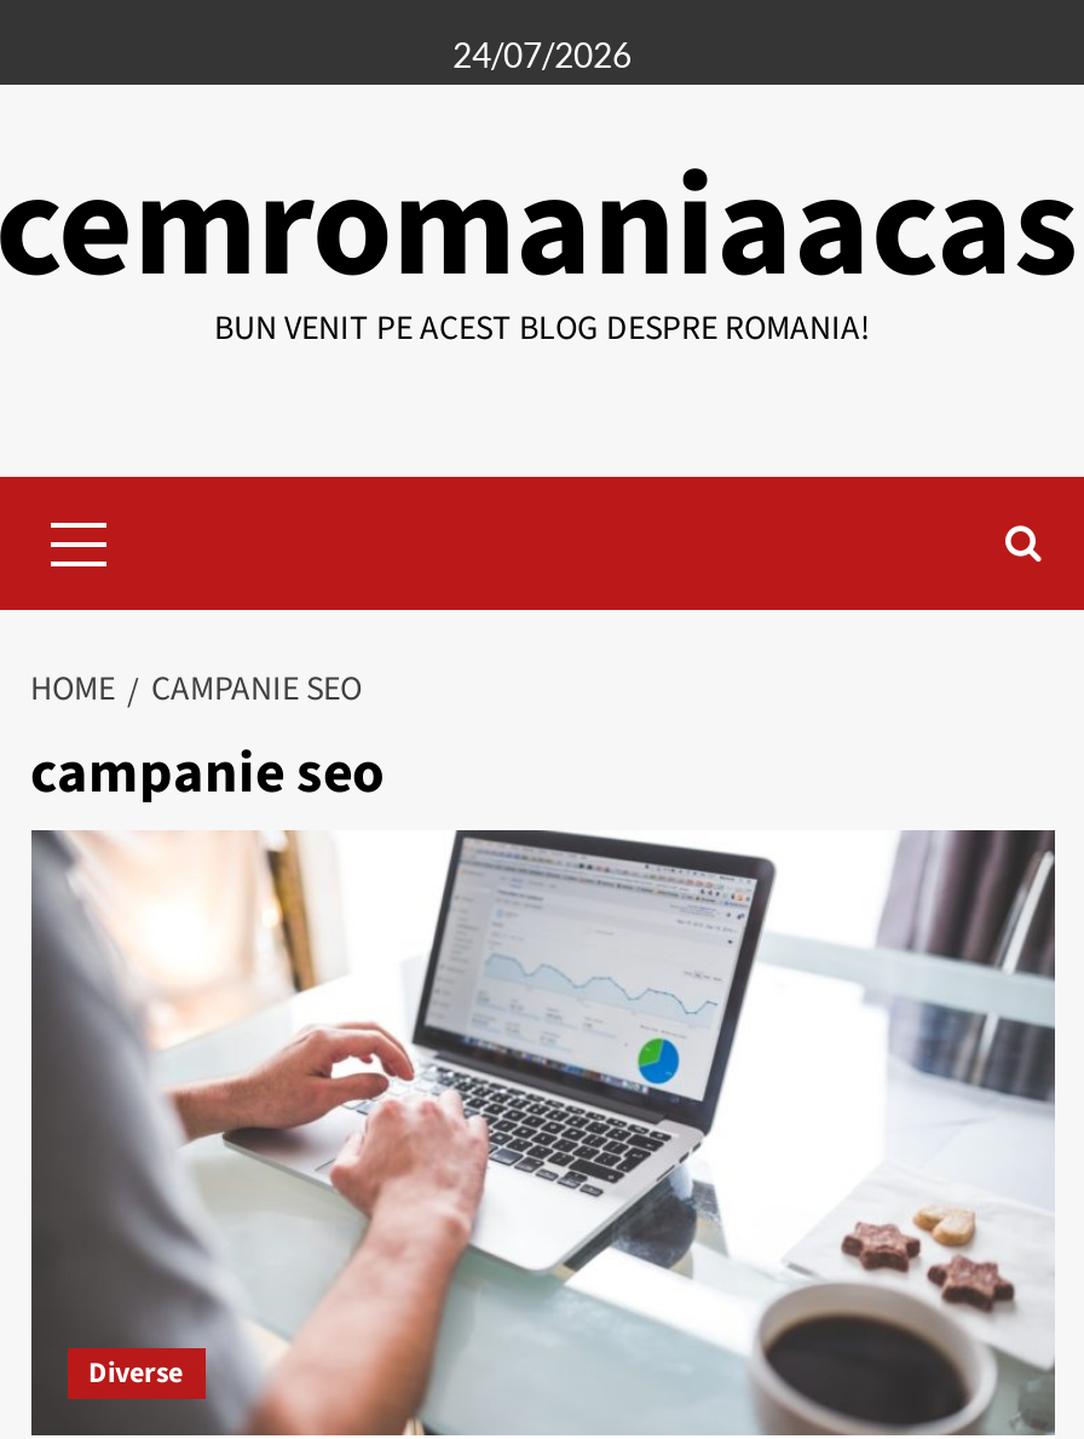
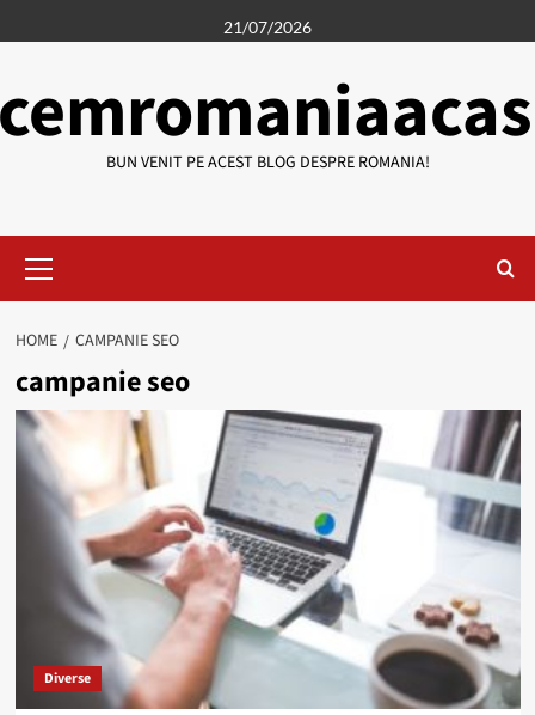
[452,34,632,75] 24/07/2026 -> [223,17,312,37] 21/07/2026

